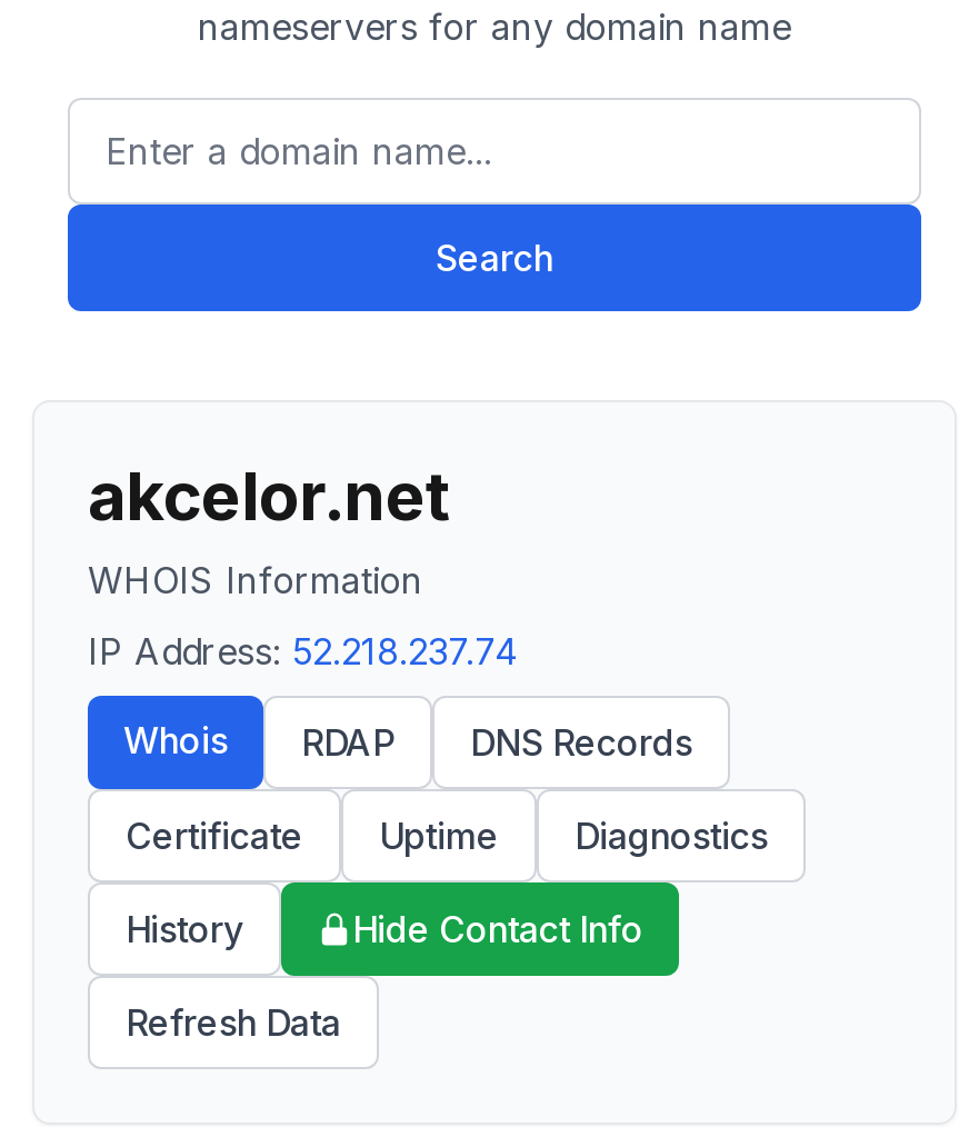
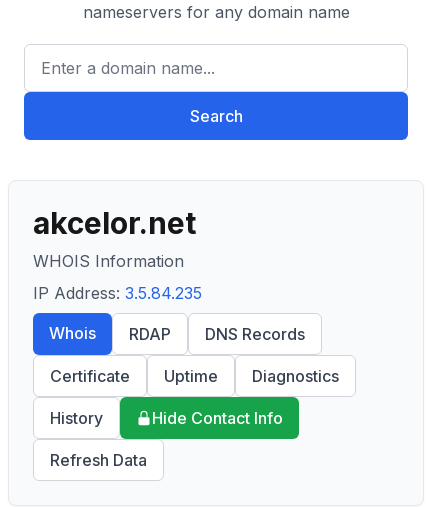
[88,629,519,674] IP Address: 52.218.237.74 -> [33,283,202,303] IP Address: 3.5.84.235

